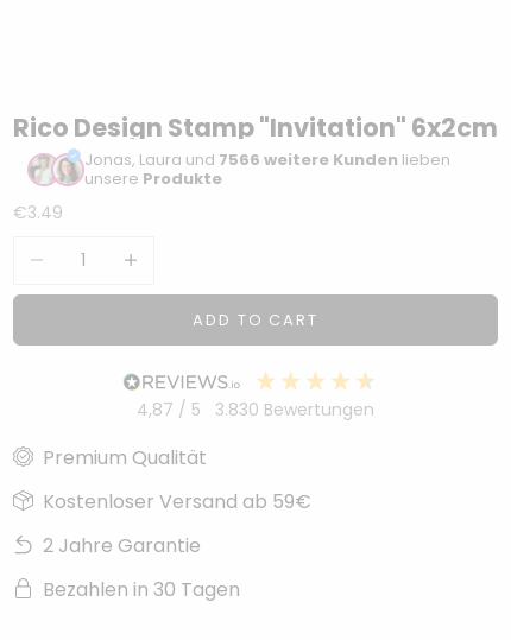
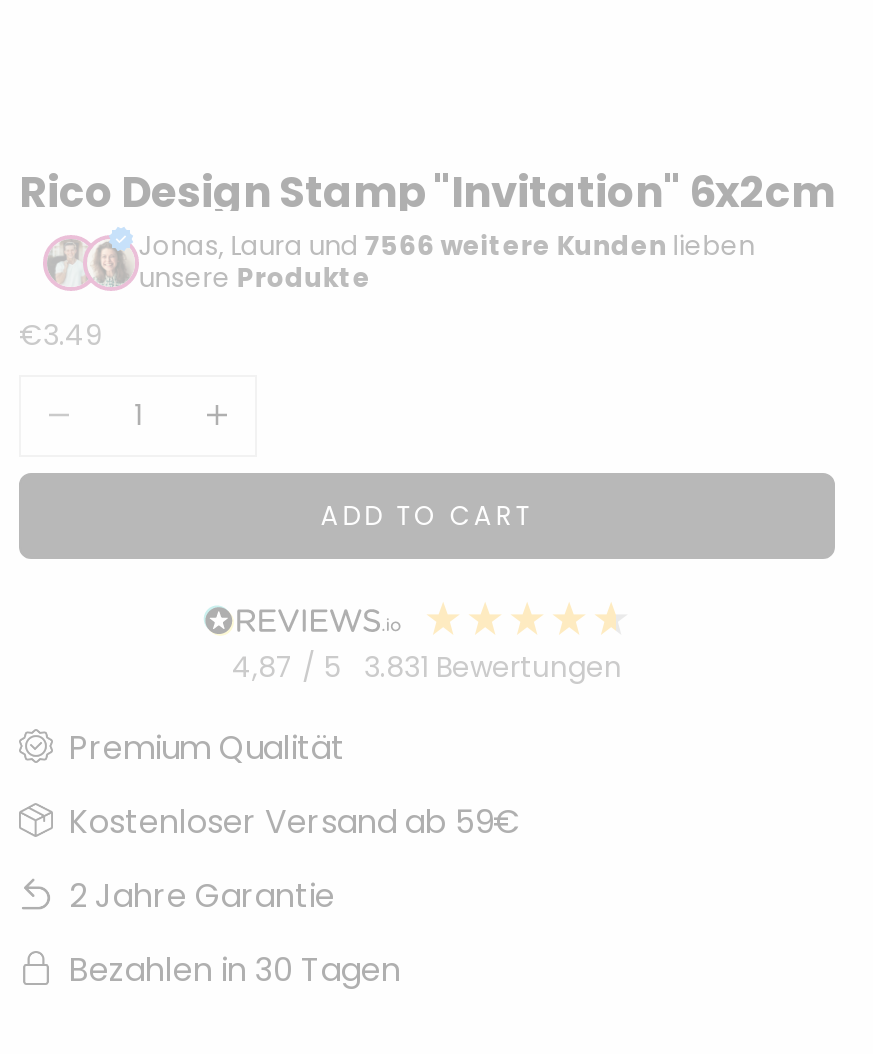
[137,398,374,422] 4,87 / 5 3.830 Bewertungen -> [232,648,622,688] 4,87 / 5 3.831 Bewertungen

